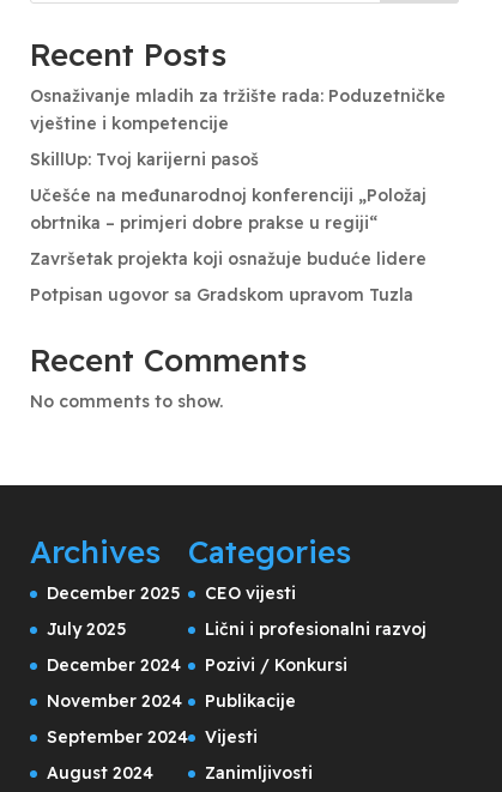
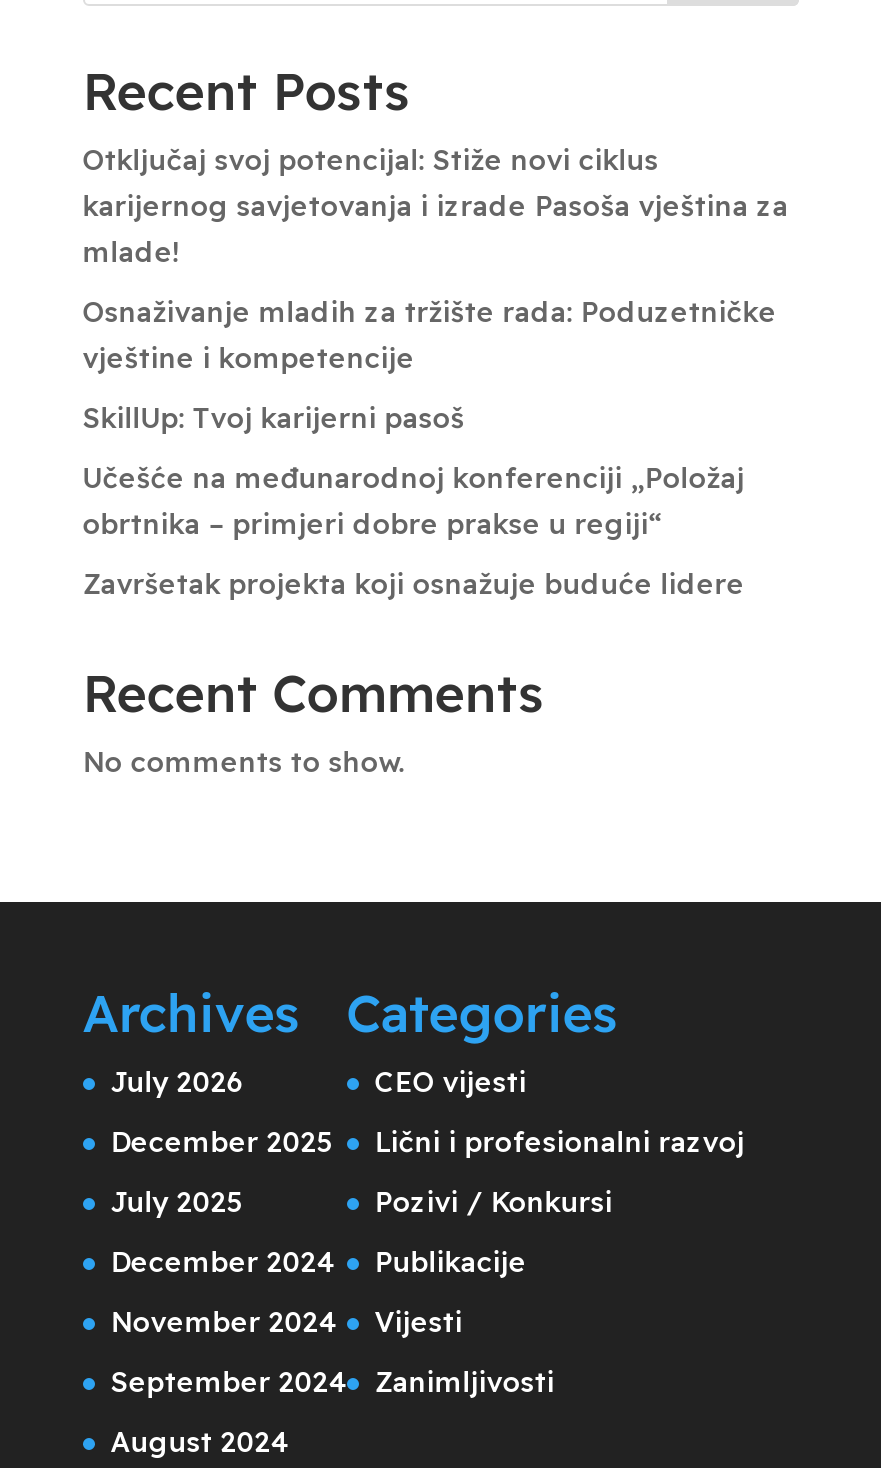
none -> [83,142,789,270] Otključaj svoj potencijal: Stiže novi ciklus | karijernog savjetovanja i izrade Pasoša vještina za | mlade!
[30,284,413,305] Potpisan ugovor sa Gradskom upravom Tuzla -> none
none -> [111,1064,245,1100] July 2026

